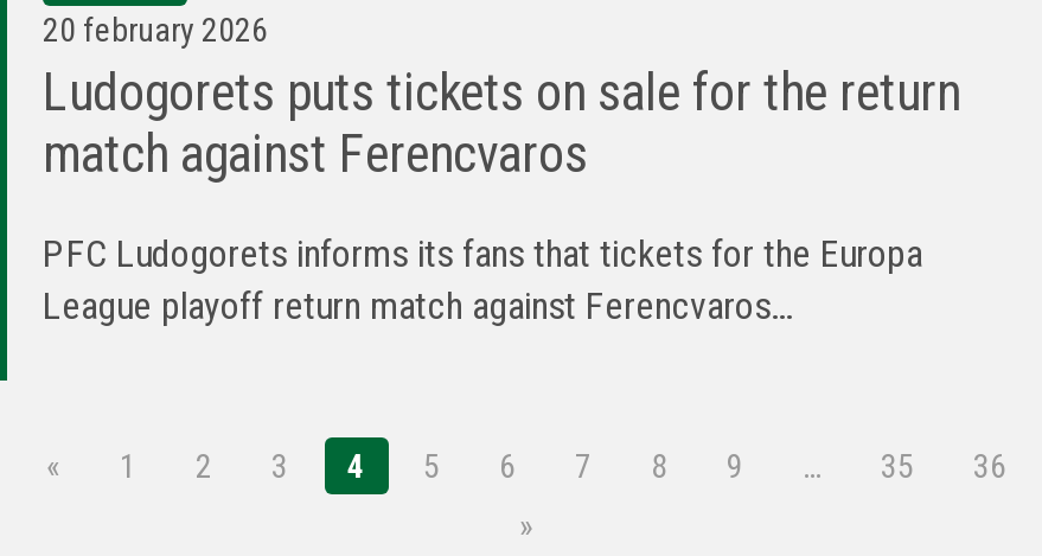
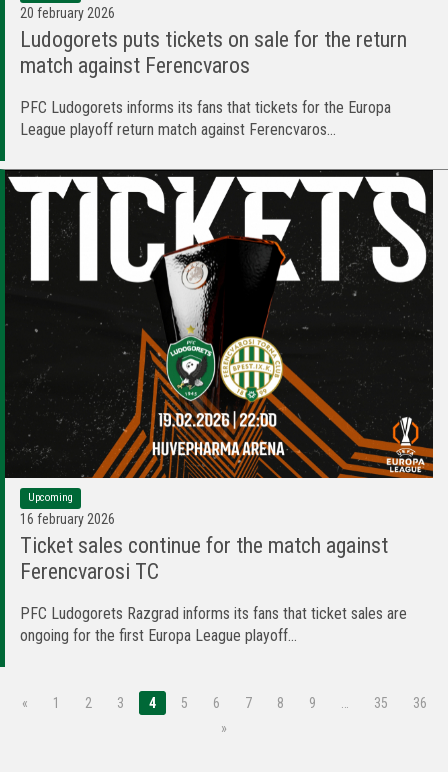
none -> [3,168,445,645] [image] | Upcoming | 16 february 2026 | Ticket sales continue for the match against | Ferencvarosi TC | PFC Ludogorets Razgrad informs its fans that ticket sales are | ongoing for the first Europa League playoff...

